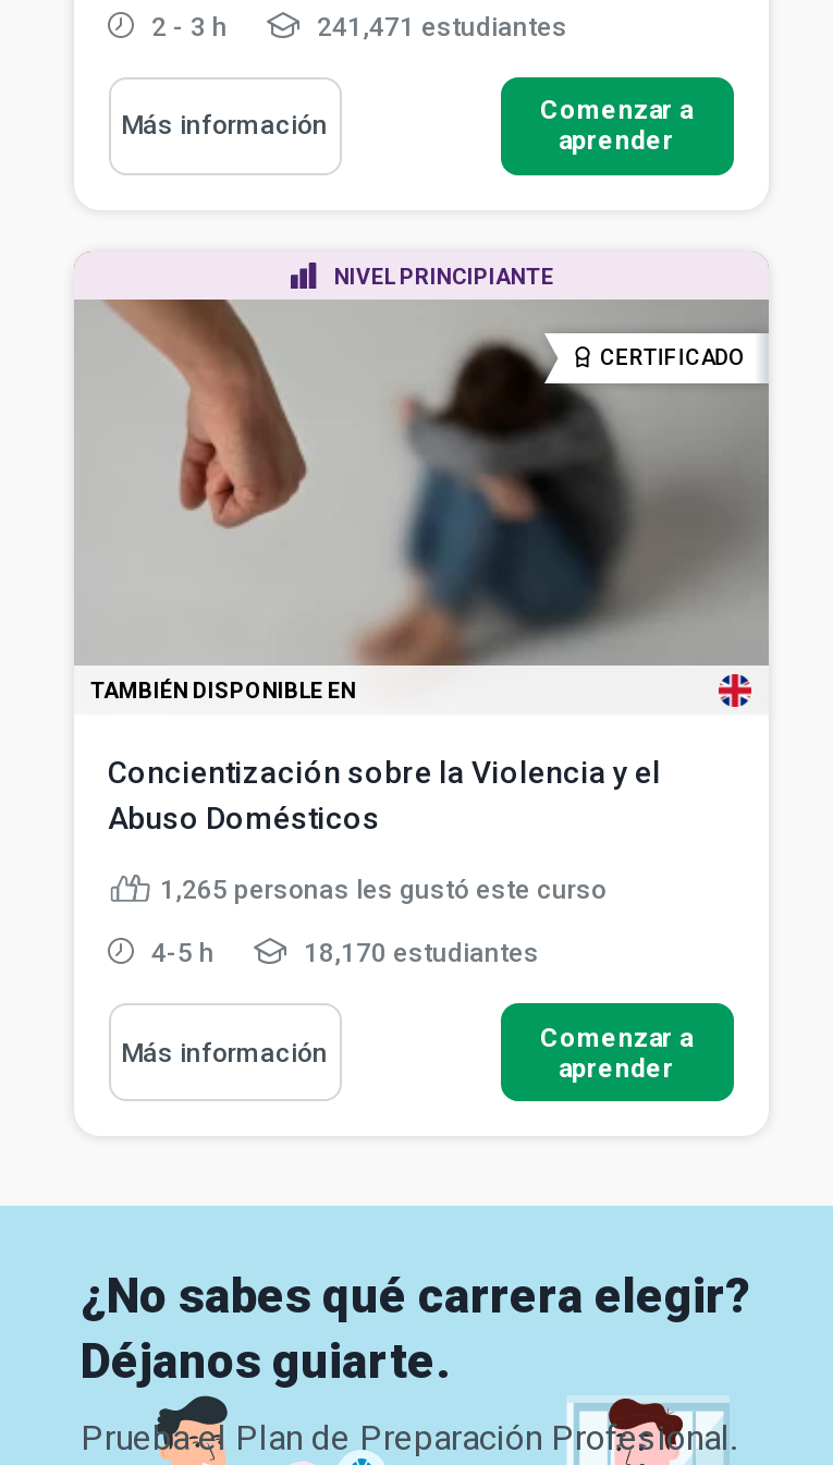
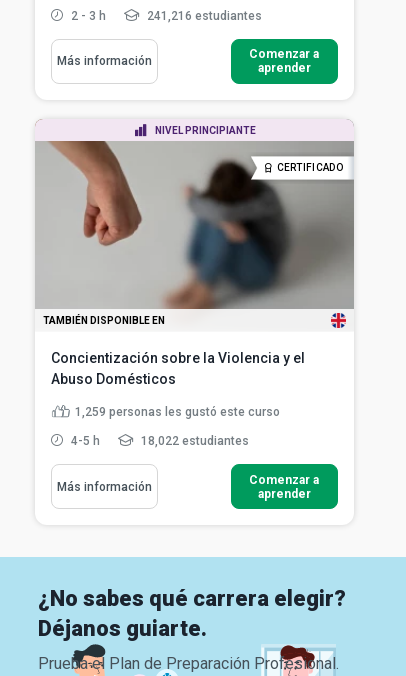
[310,11,567,41] 241,471 estudiantes -> [143,8,261,22] 241,216 estudiantes
[160,875,607,906] 1,265 personas les gustó este curso -> [74,405,279,419] 1,259 personas les gustó este curso
[297,938,539,968] 18,170 estudiantes -> [137,434,248,448] 18,022 estudiantes

